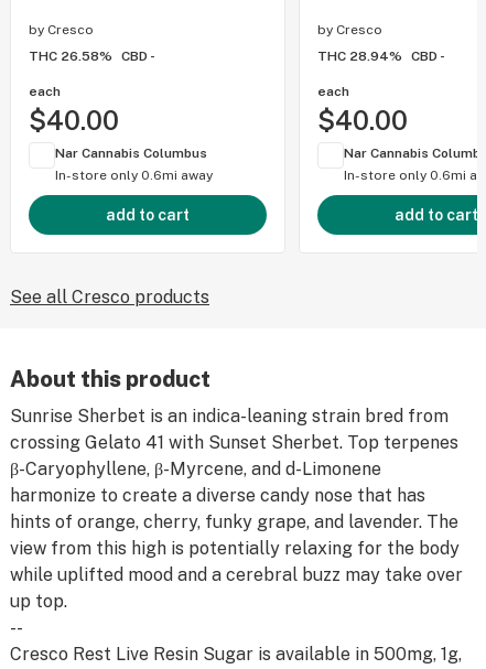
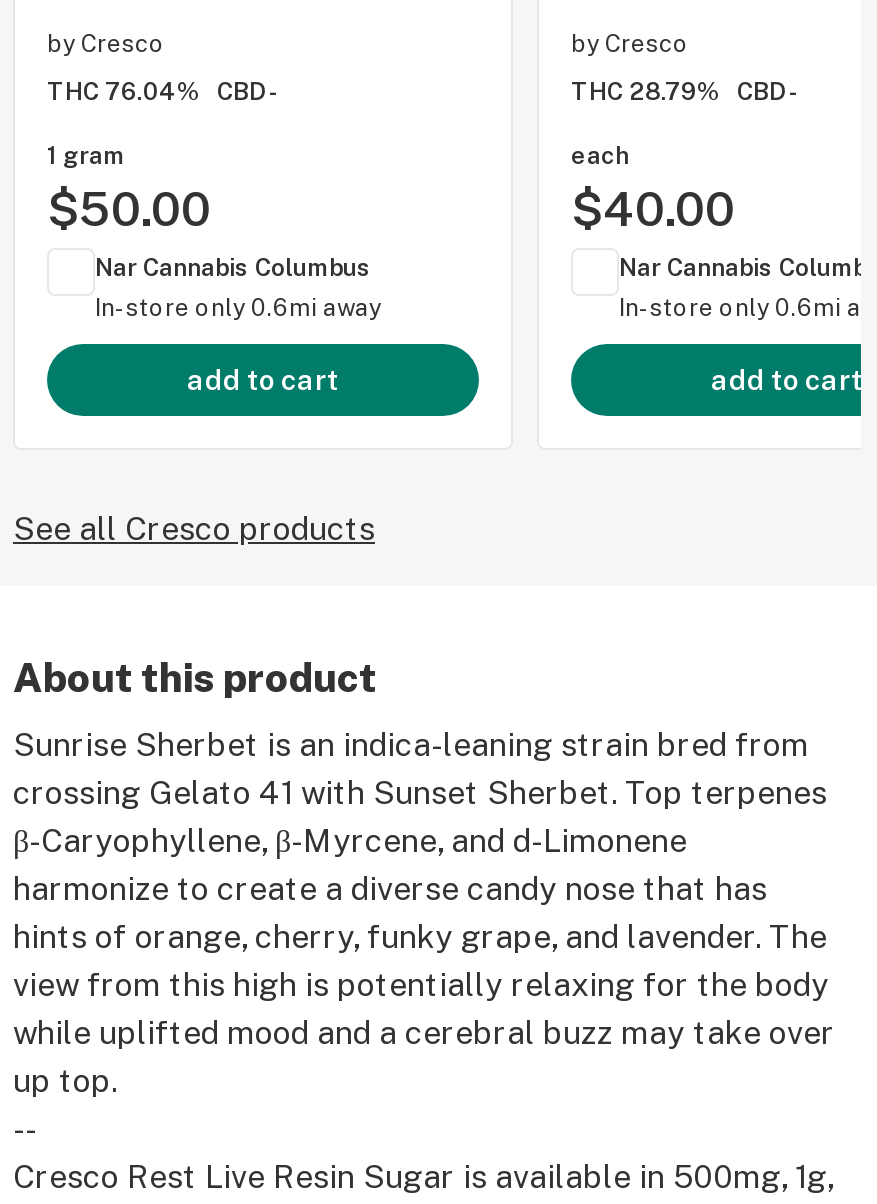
[29,48,155,64] THC 26.58% CBD - -> [47,78,279,106] THC 76.04% CBD -
[317,48,445,64] THC 28.94% CBD - -> [571,78,799,106] THC 28.79% CBD -
[29,84,119,136] each | $40.00 -> [47,142,211,236] 1 gram | $50.00

